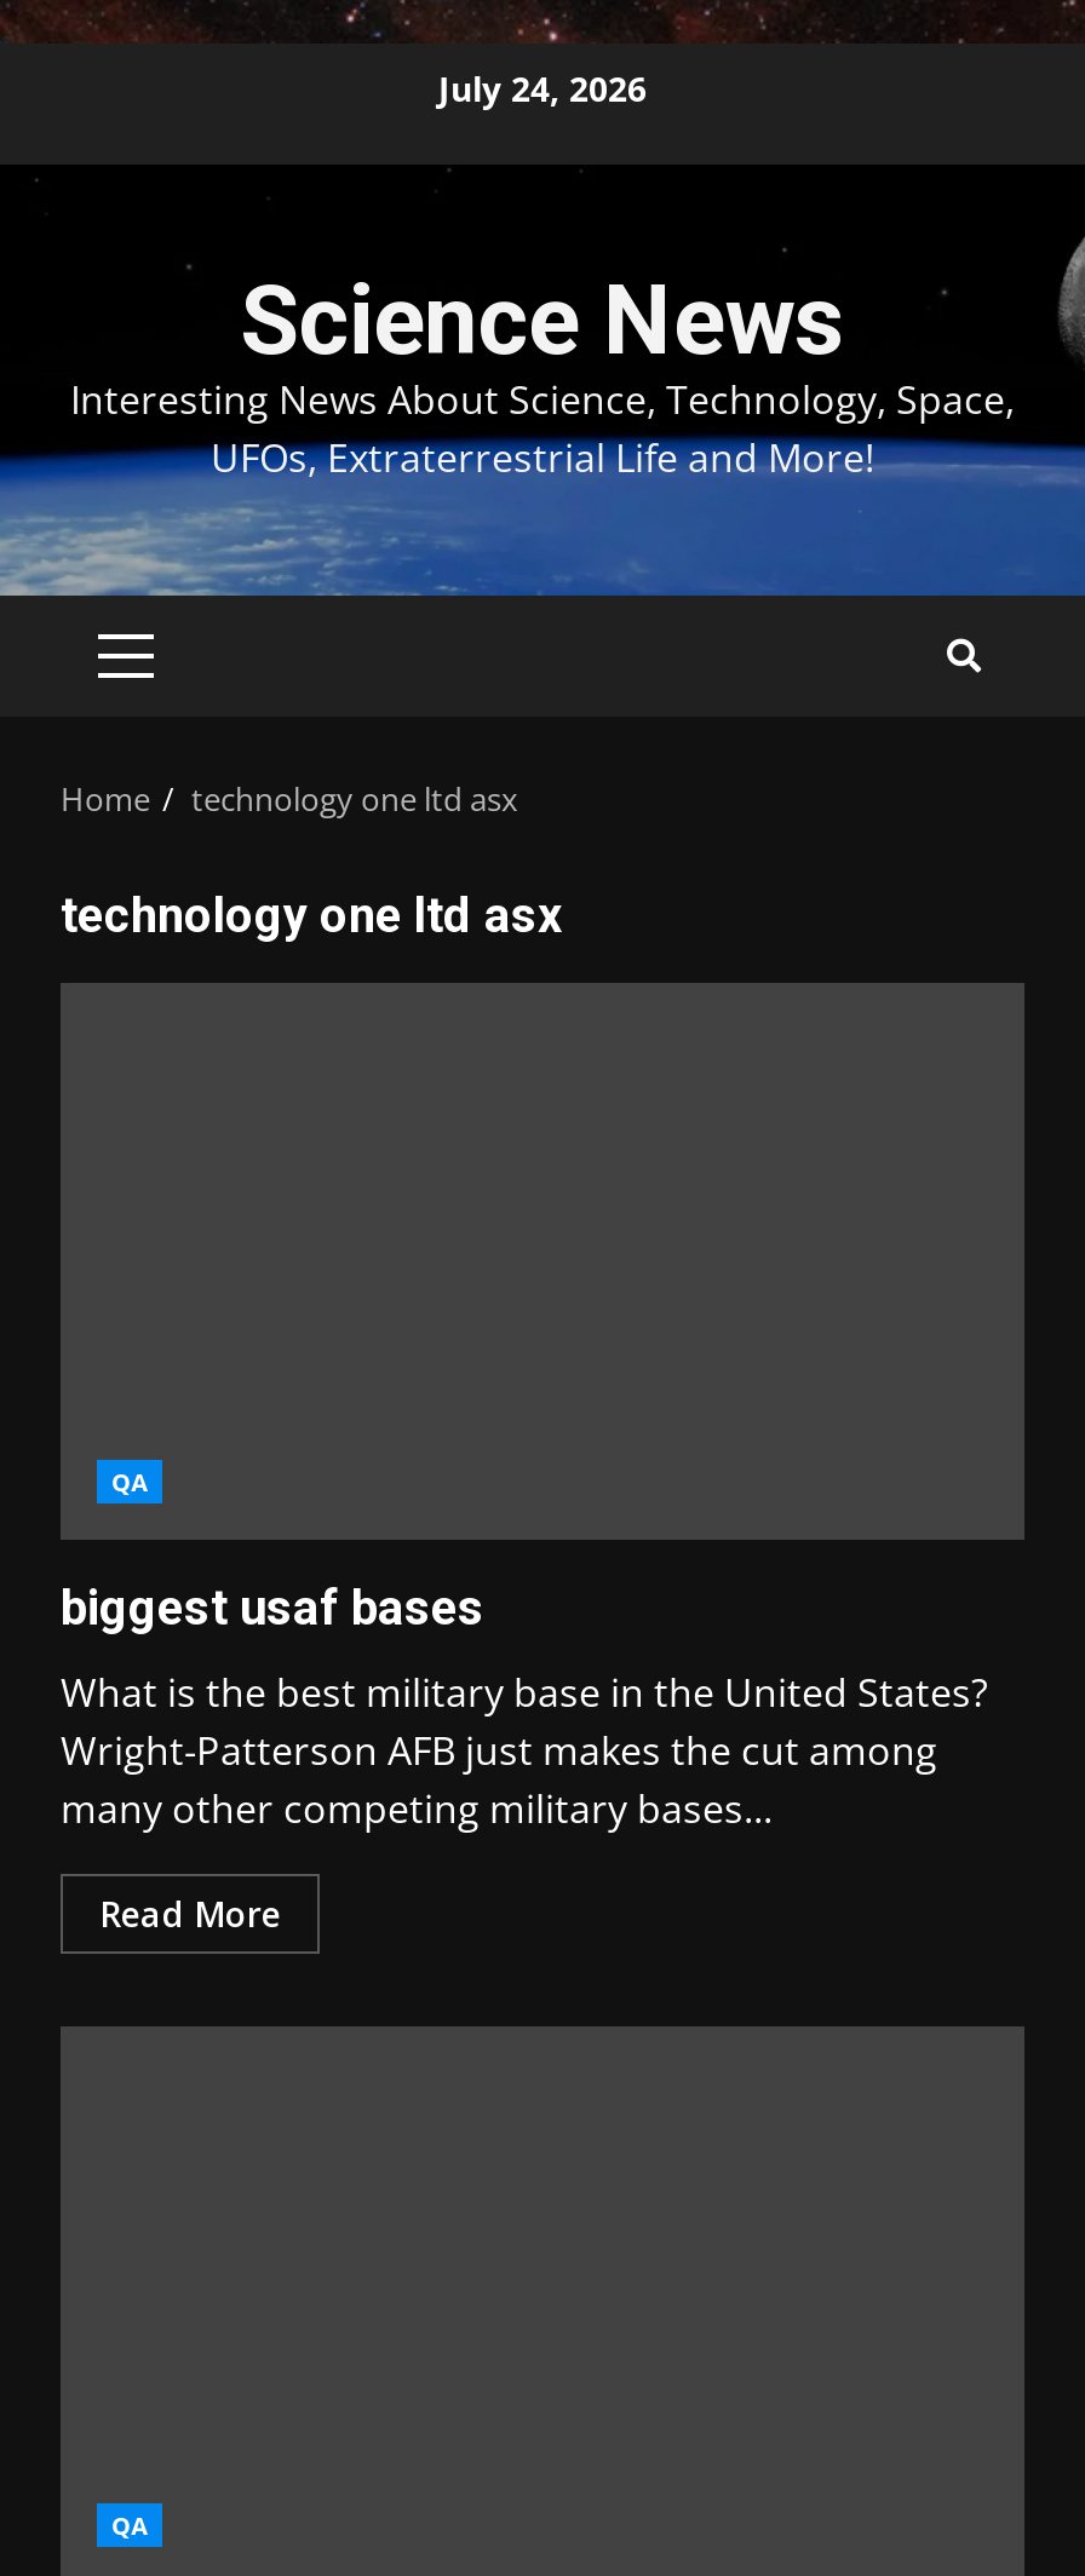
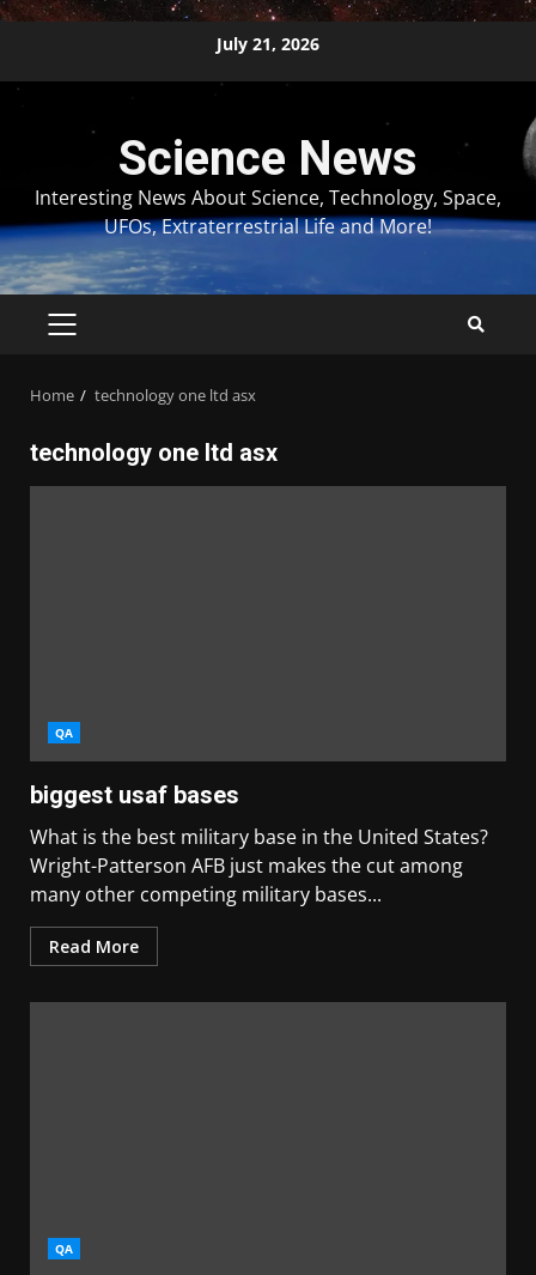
[438,64,647,110] July 24, 2026 -> [217,32,319,54] July 21, 2026

